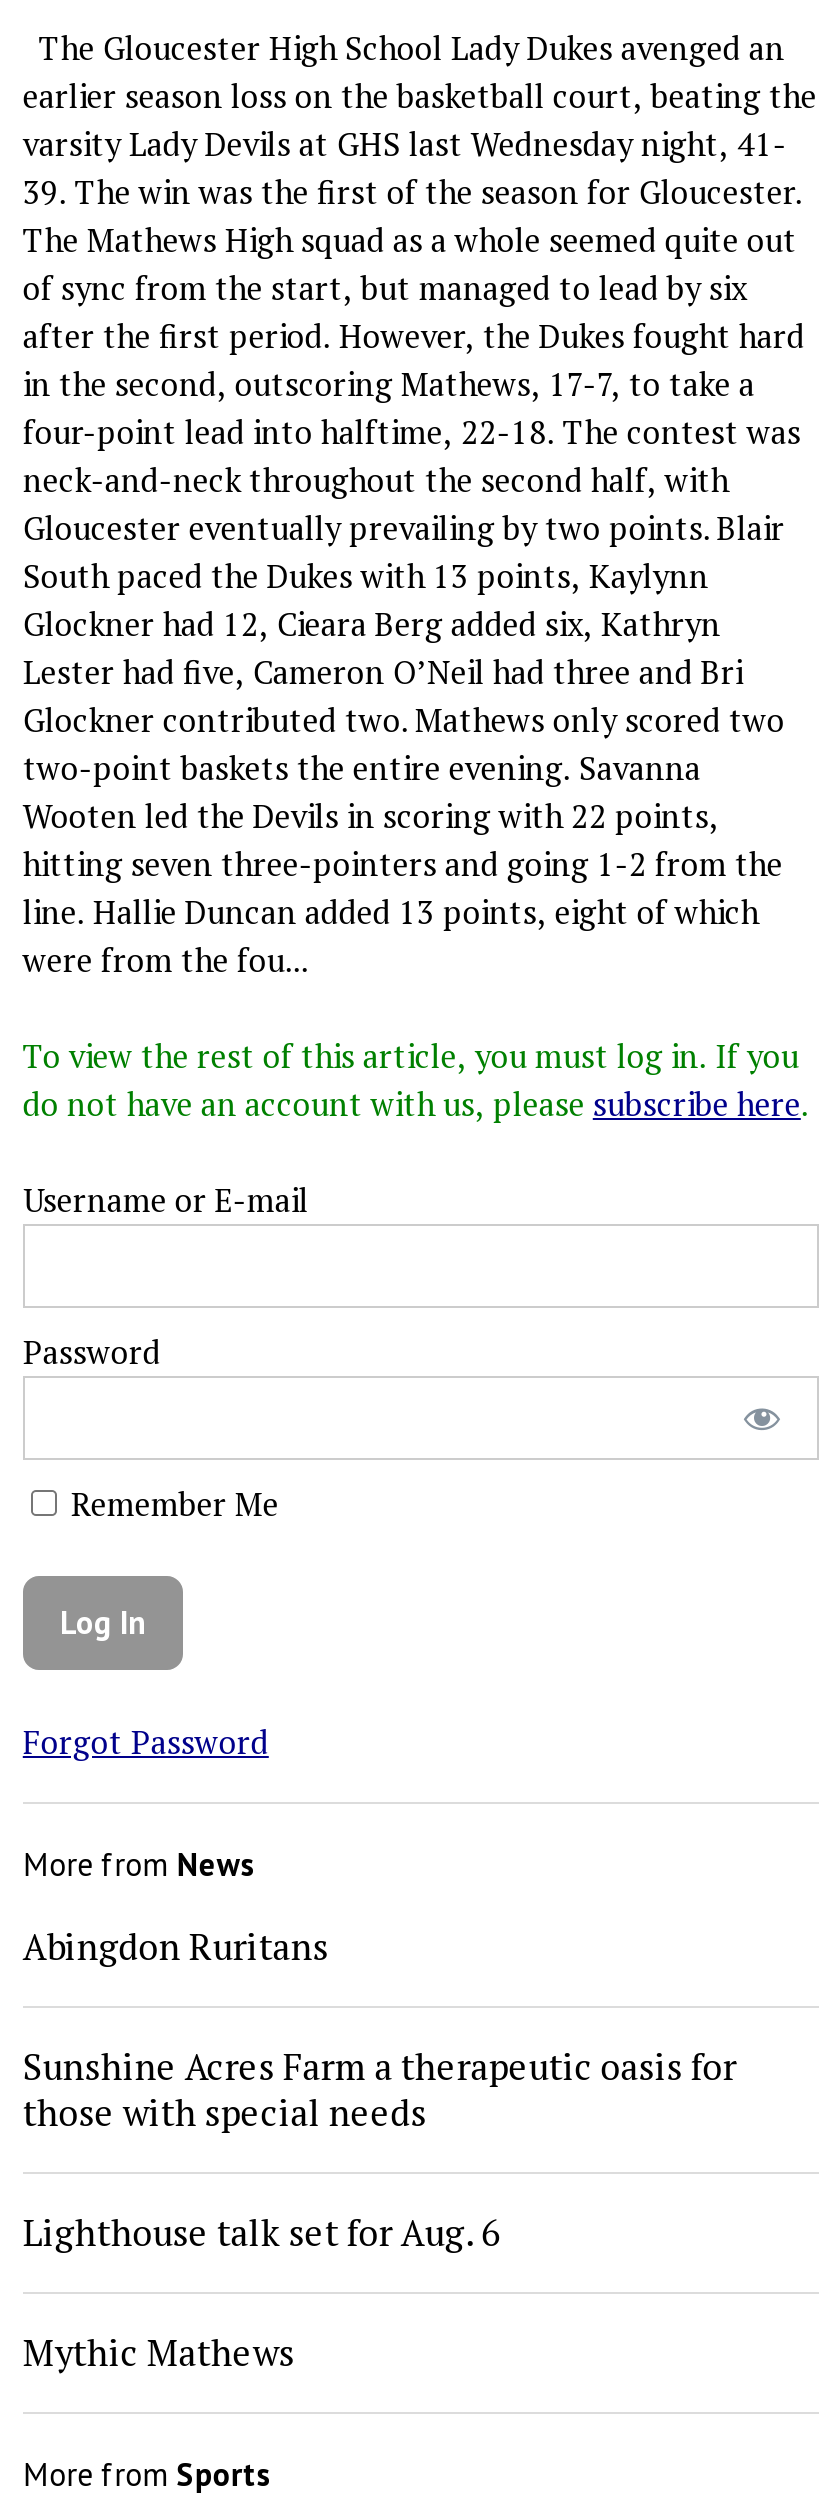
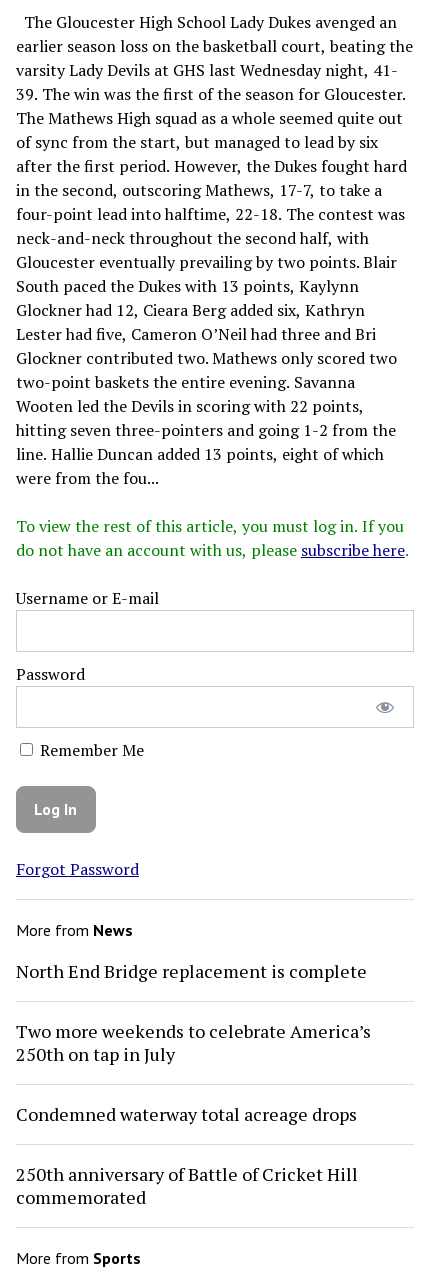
[23,1922,329,1970] Abingdon Ruritans -> [16,959,367,983] North End Bridge replacement is complete
[23,2042,737,2136] Sunshine Acres Farm a therapeutic oasis for | those with special needs -> [16,1019,371,1066] Two more weekends to celebrate America’s | 250th on tap in July
[23,2208,501,2256] Lighthouse talk set for Aug. 6 -> [16,1102,357,1126] Condemned waterway total acreage drops
[23,2328,295,2376] Mythic Mathews -> [16,1162,358,1209] 250th anniversary of Battle of Cricket Hill | commemorated

